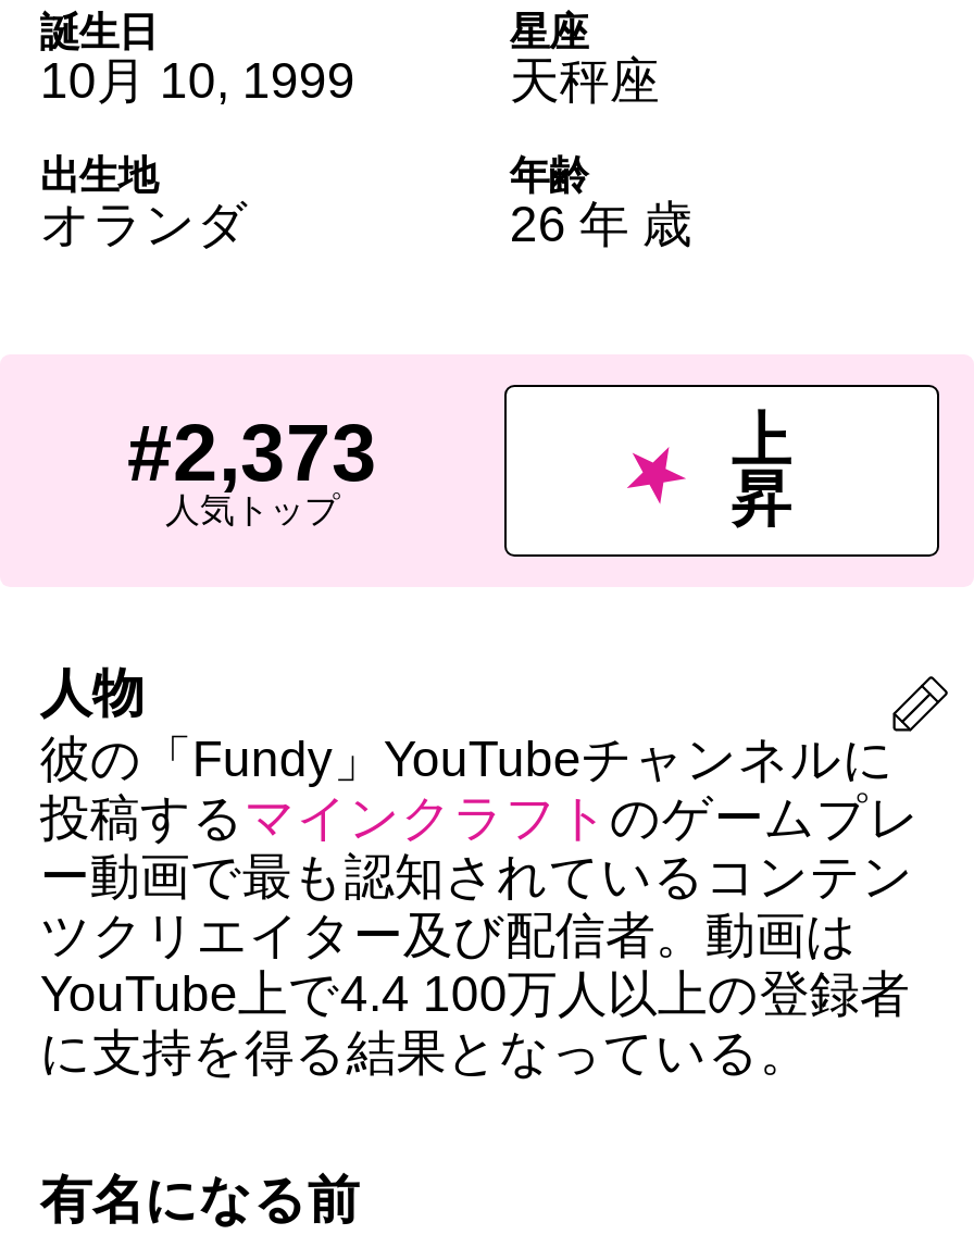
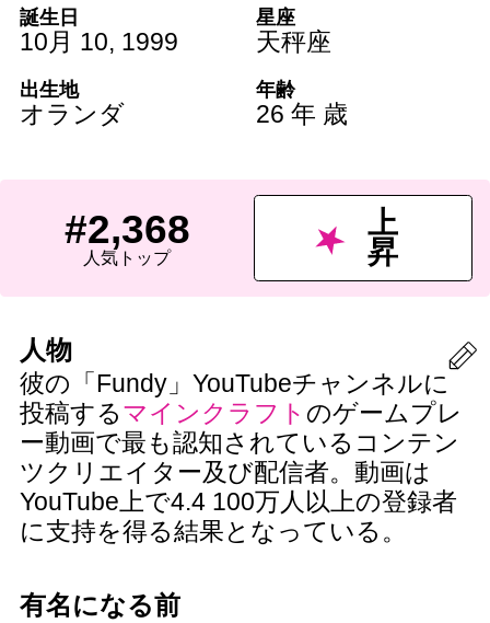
[127,408,377,497] #2,373 -> [64,207,190,252] #2,368

